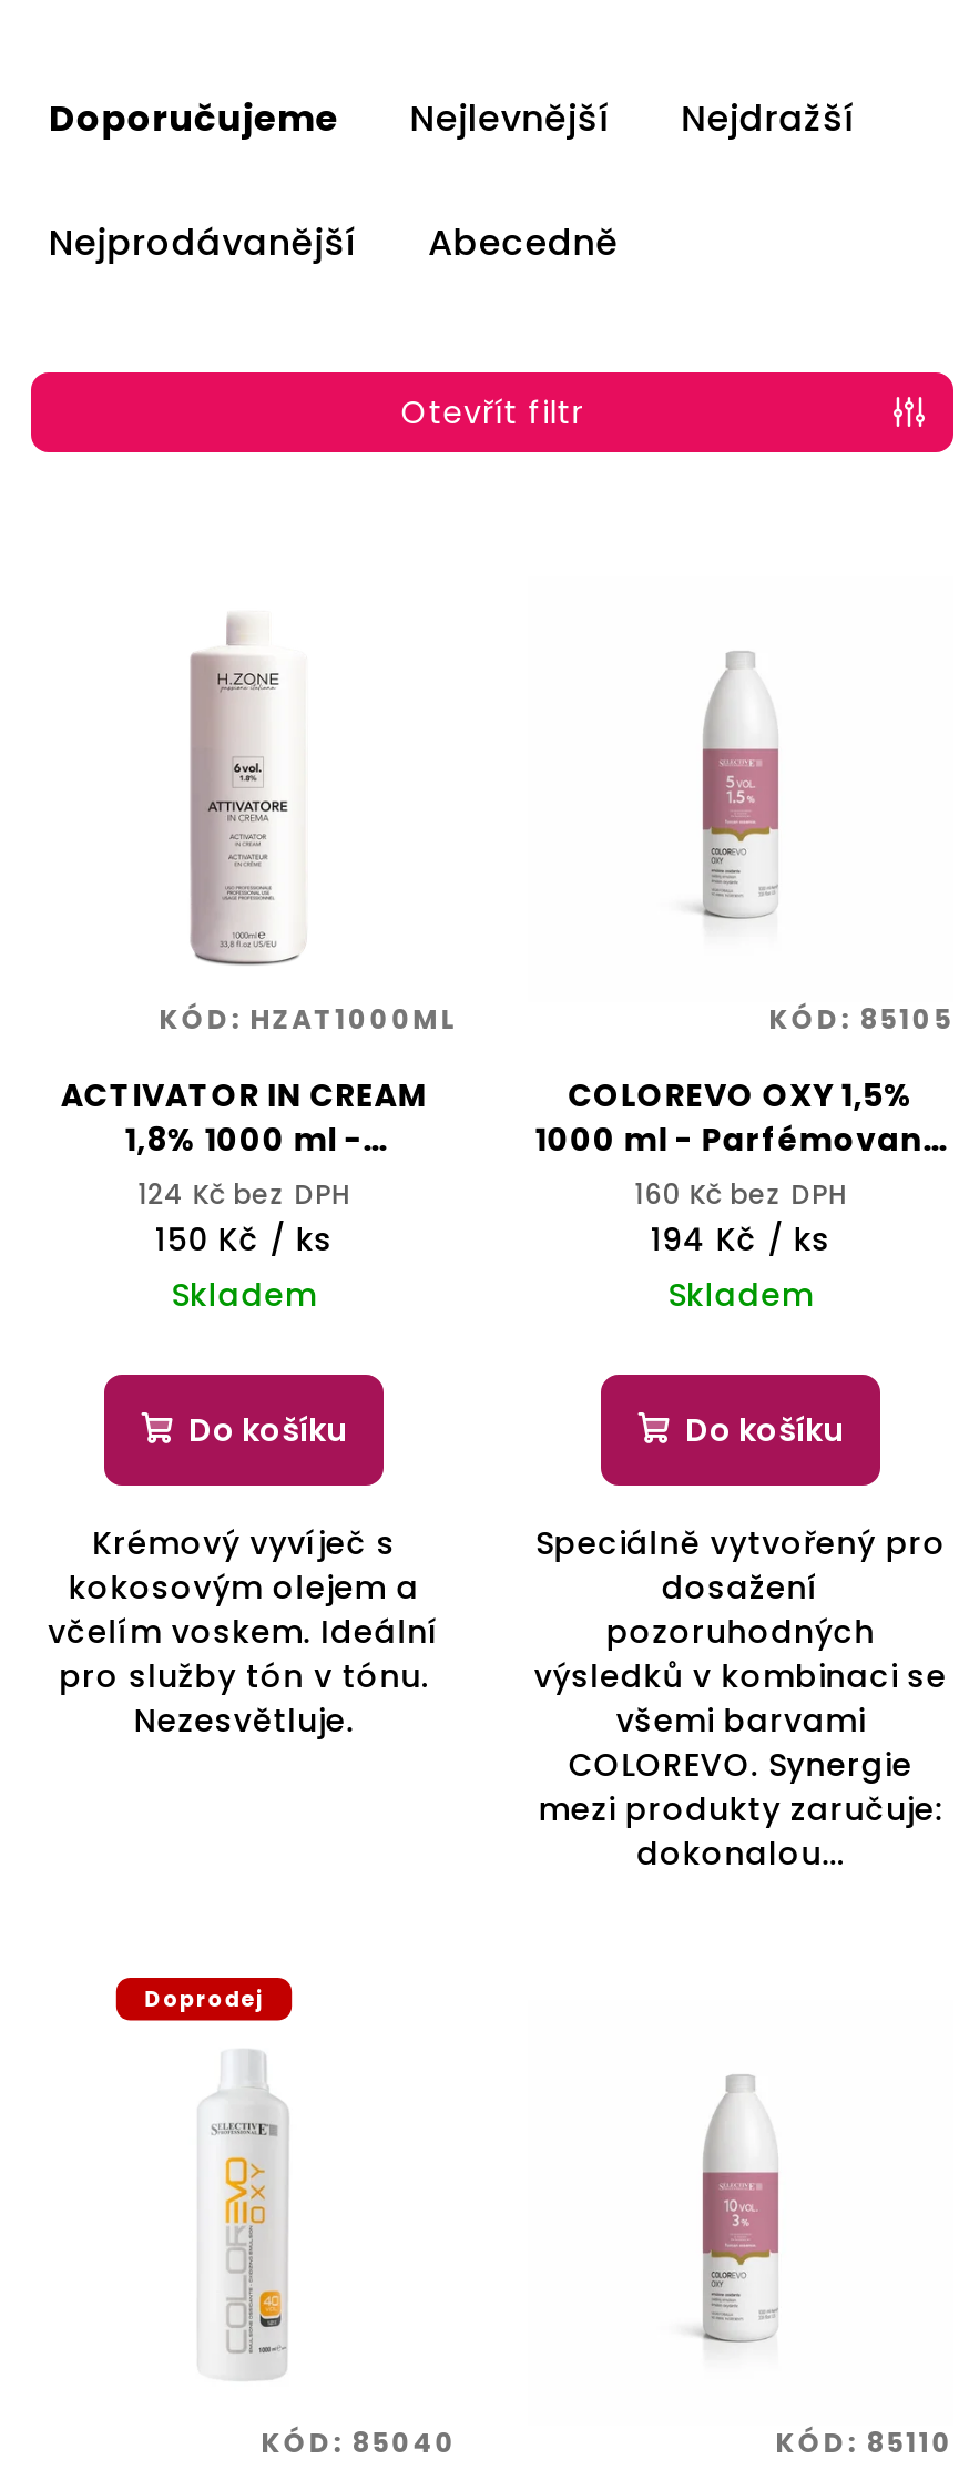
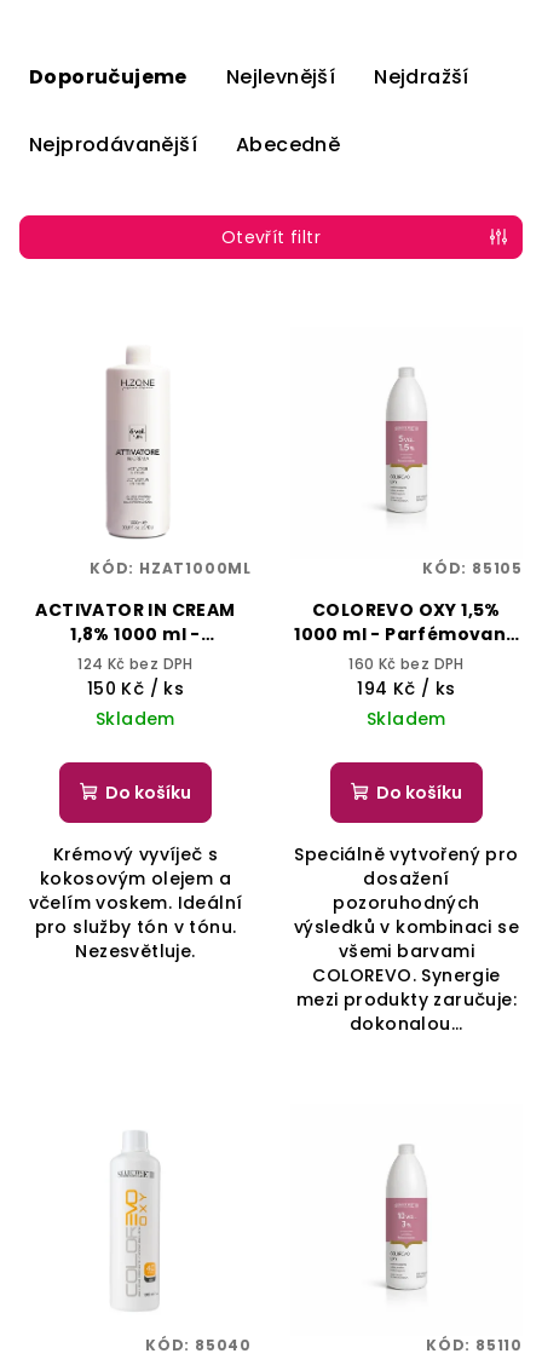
[145,1983,264,2013] Doprodej -> none

